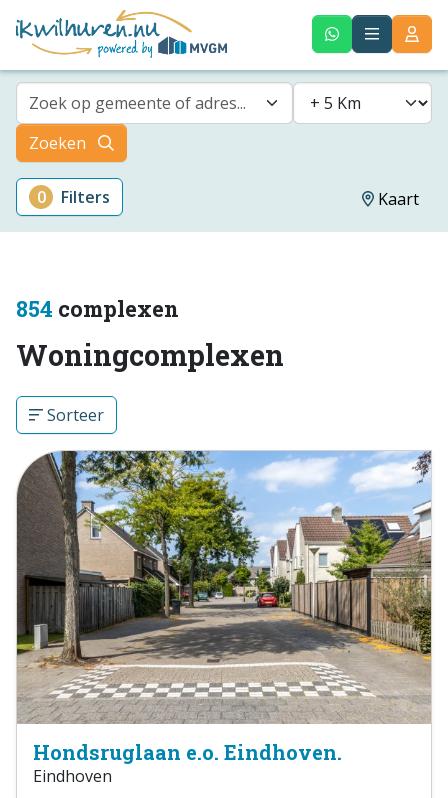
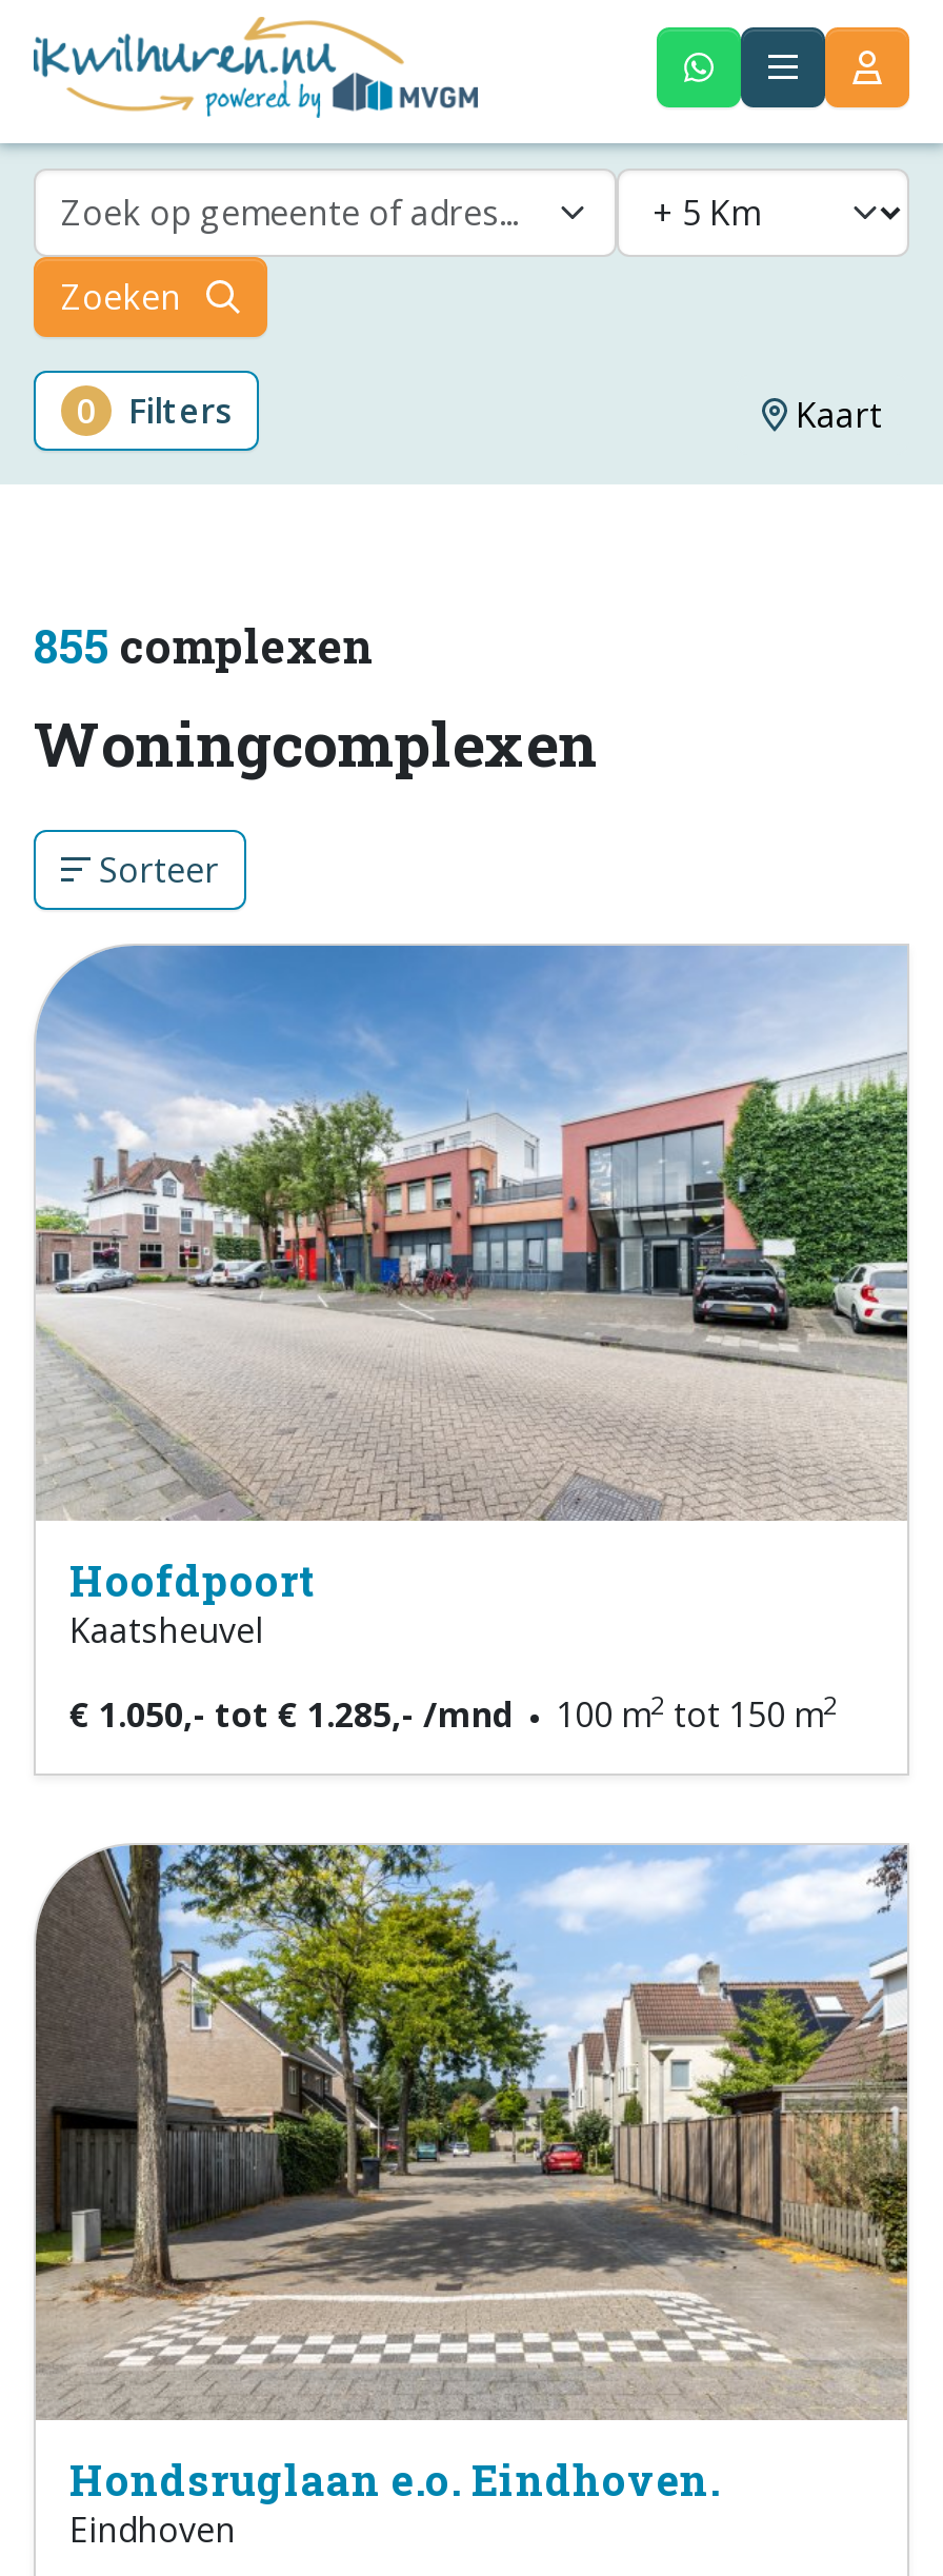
[16,294,179,323] 854 complexen -> [34,615,375,676] 855 complexen
none -> [36,944,909,1738] [image] | Hoofdpoort | Kaatsheuvel | € 1.050,- tot € 1.285,- /mnd 100 m2 tot 150 m2

